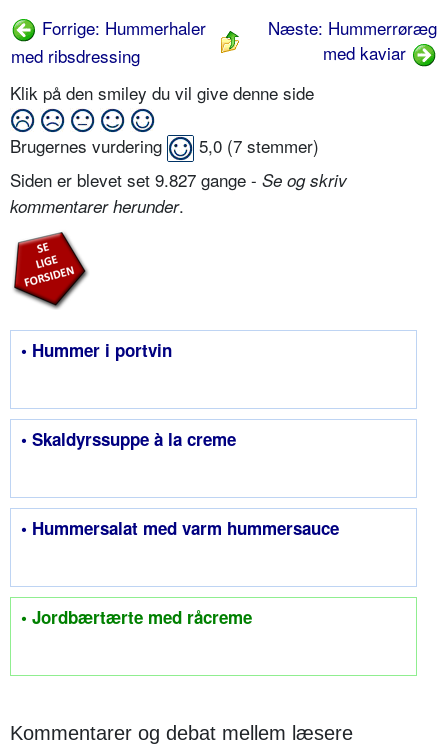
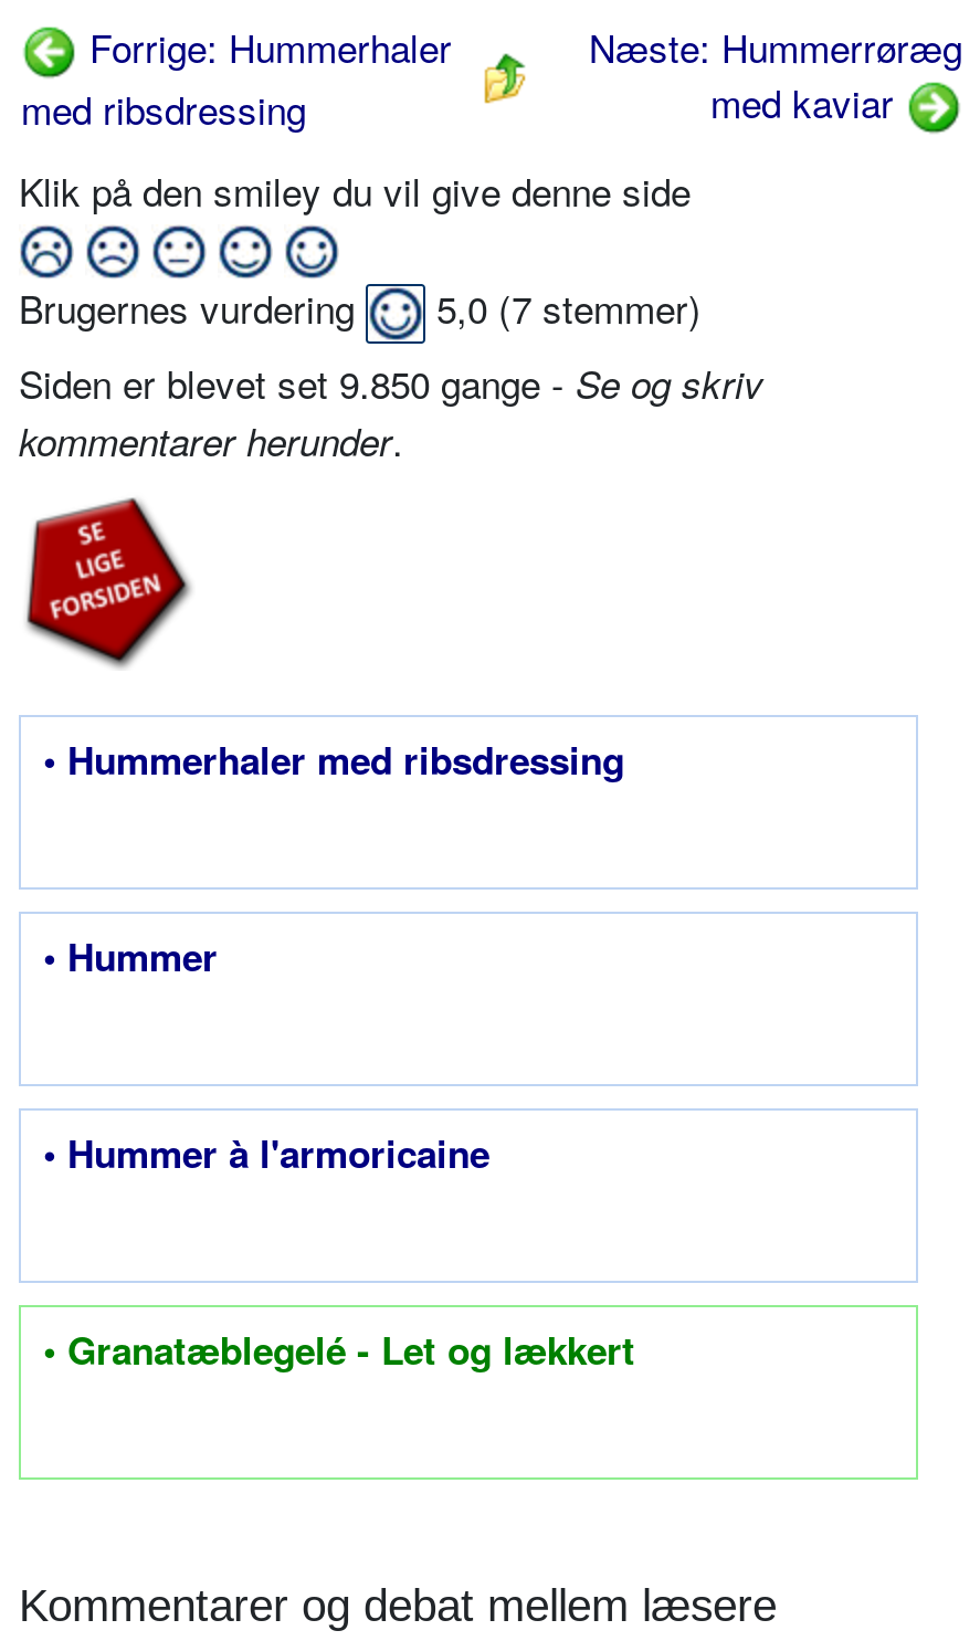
[10,167,347,192] Siden er blevet set 9.827 gange - Se og skriv -> [19,355,763,410] Siden er blevet set 9.850 gange - Se og skriv
[21,338,172,362] • Hummer i portvin -> [43,733,624,786] • Hummerhaler med ribsdressing
[21,427,236,451] • Skaldyrssuppe à la creme -> [43,929,218,982] • Hummer
[21,516,339,540] • Hummersalat med varm hummersauce -> [43,1126,489,1179] • Hummer à l'armoricaine
[21,605,252,629] • Jordbærtærte med råcreme -> [43,1323,635,1376] • Granatæblegelé - Let og lækkert

